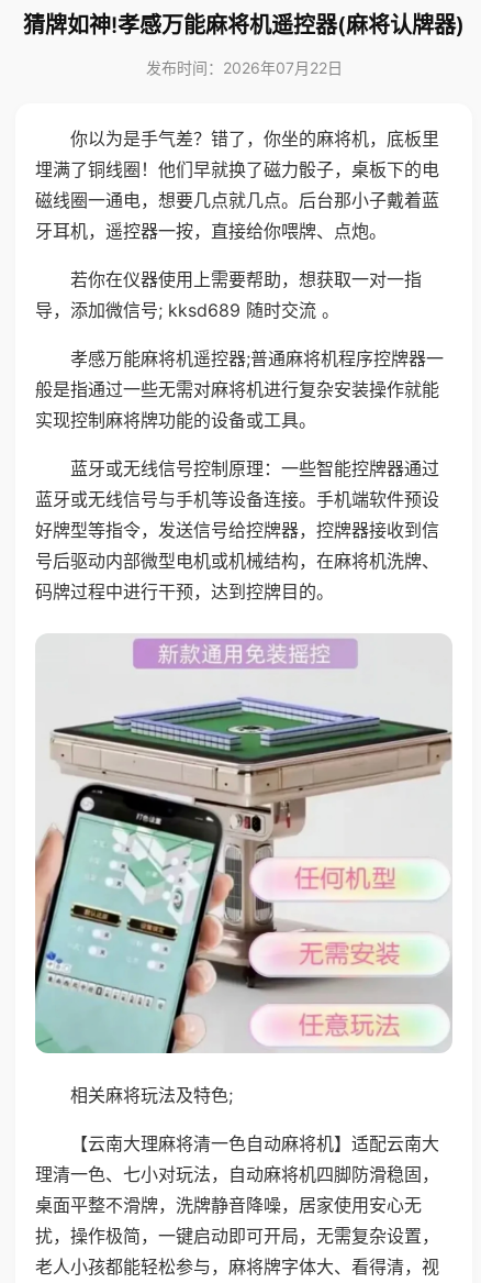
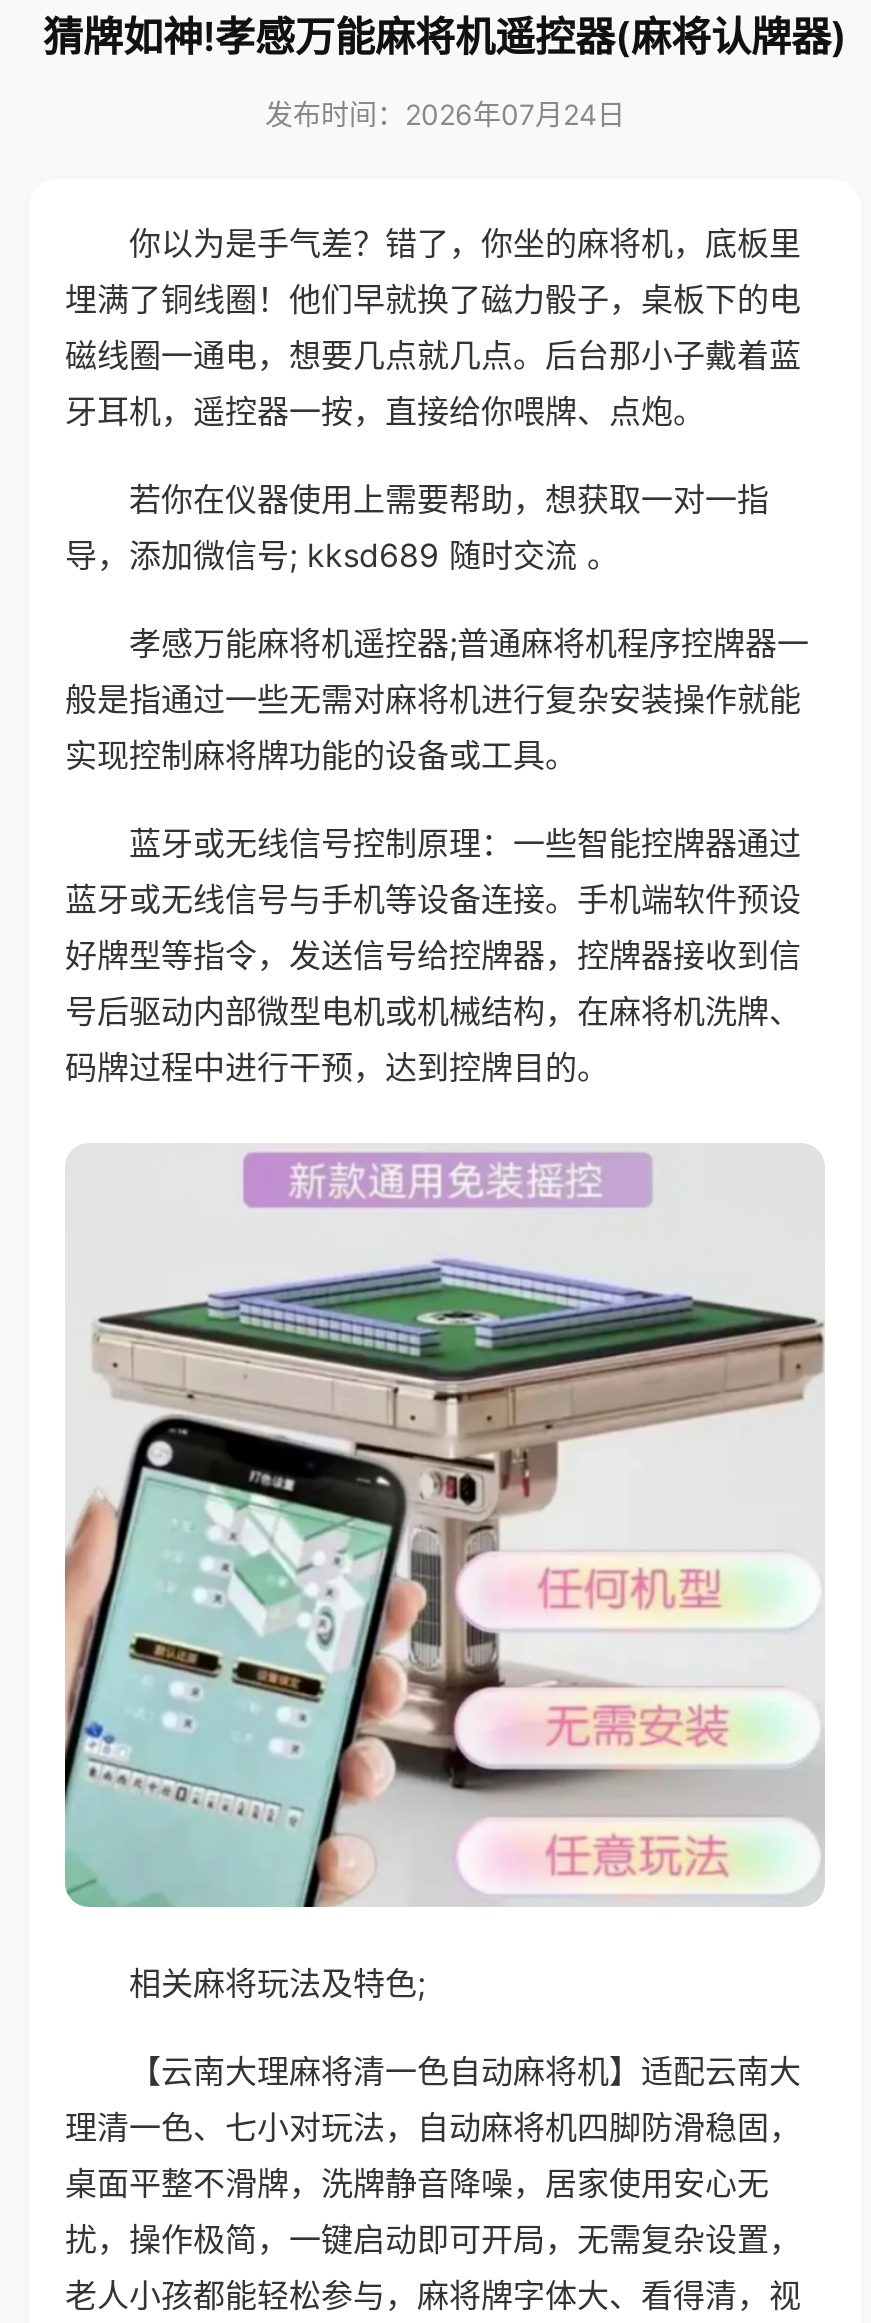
[146,58,342,77] 发布时间：2026年07月22日 -> [265,97,625,131] 发布时间：2026年07月24日

